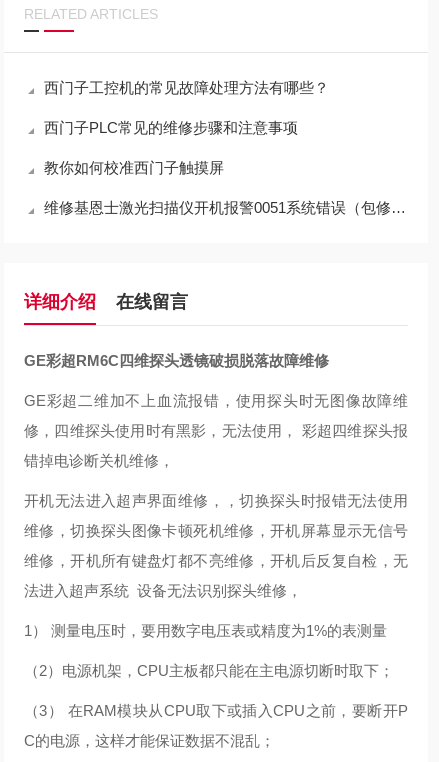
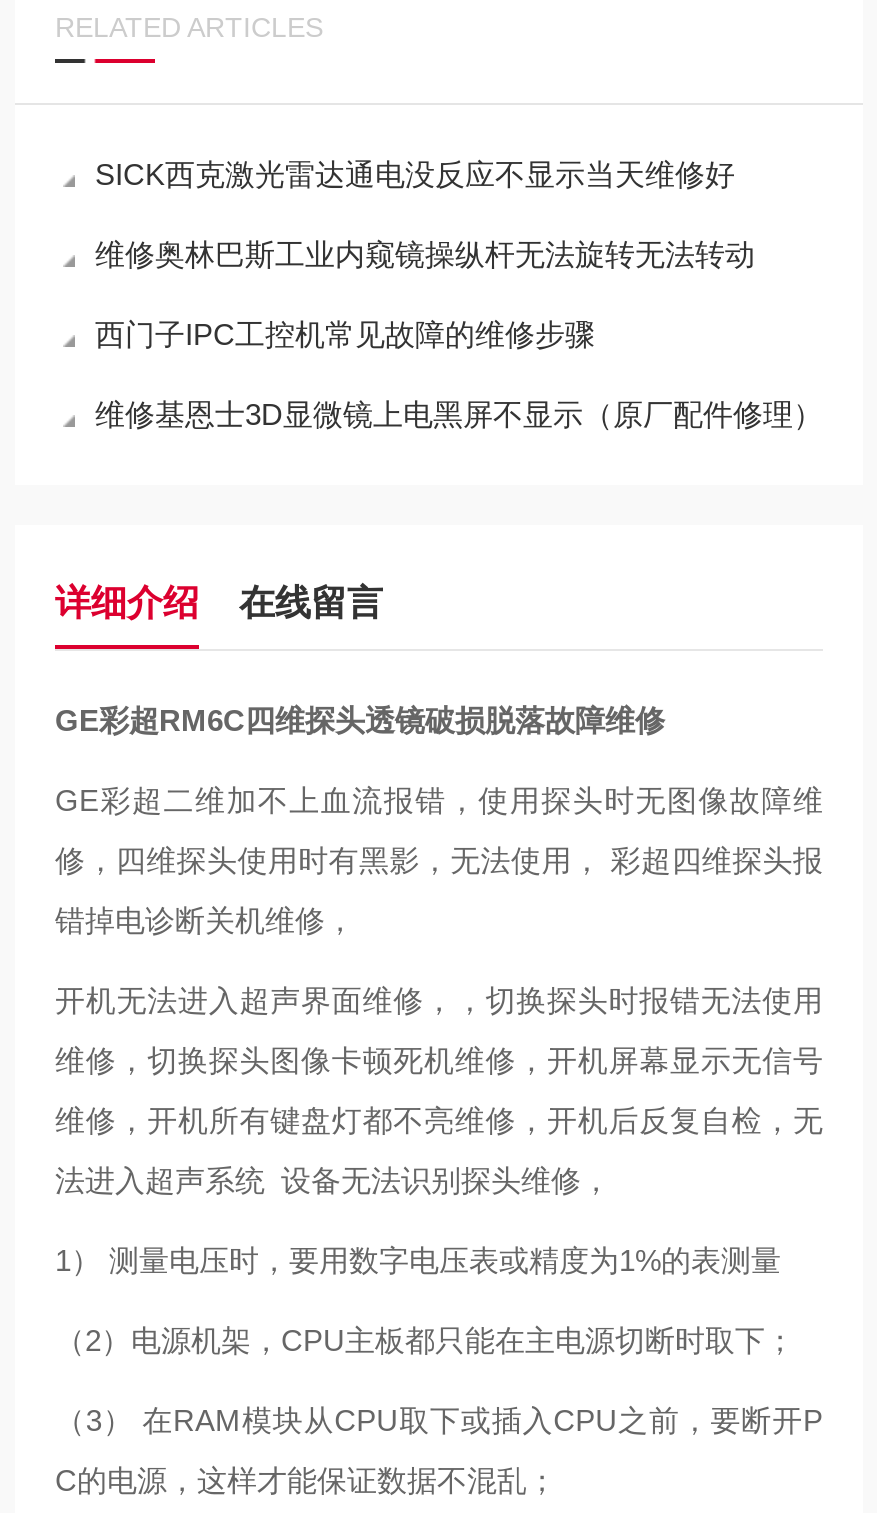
[44,79,329,96] 西门子工控机的常见故障处理方法有哪些？ -> [95,157,735,191] SICK西克激光雷达通电没反应不显示当天维修好
[44,119,298,136] 西门子PLC常见的维修步骤和注意事项 -> [95,237,755,271] 维修奥林巴斯工业内窥镜操纵杆无法旋转无法转动
[44,159,224,176] 教你如何校准西门子触摸屏 -> [95,317,595,351] 西门子IPC工控机常见故障的维修步骤
[44,199,391,216] 维修基恩士激光扫描仪开机报警0051系统错误（包修好） -> [95,397,823,431] 维修基恩士3D显微镜上电黑屏不显示（原厂配件修理）

